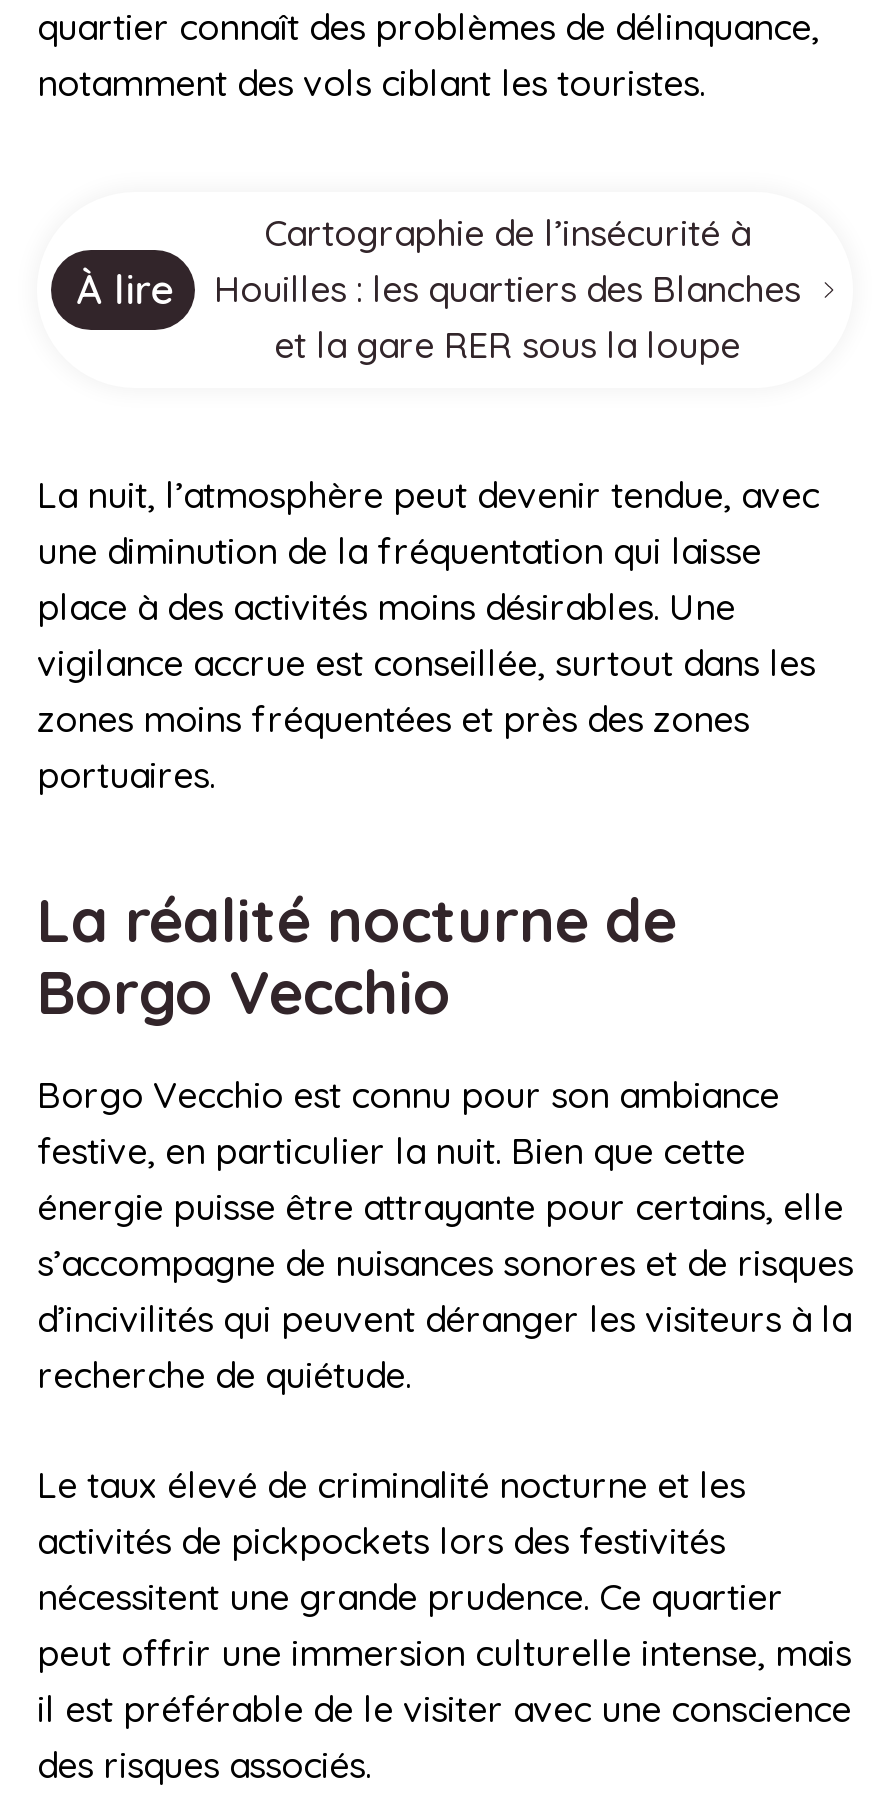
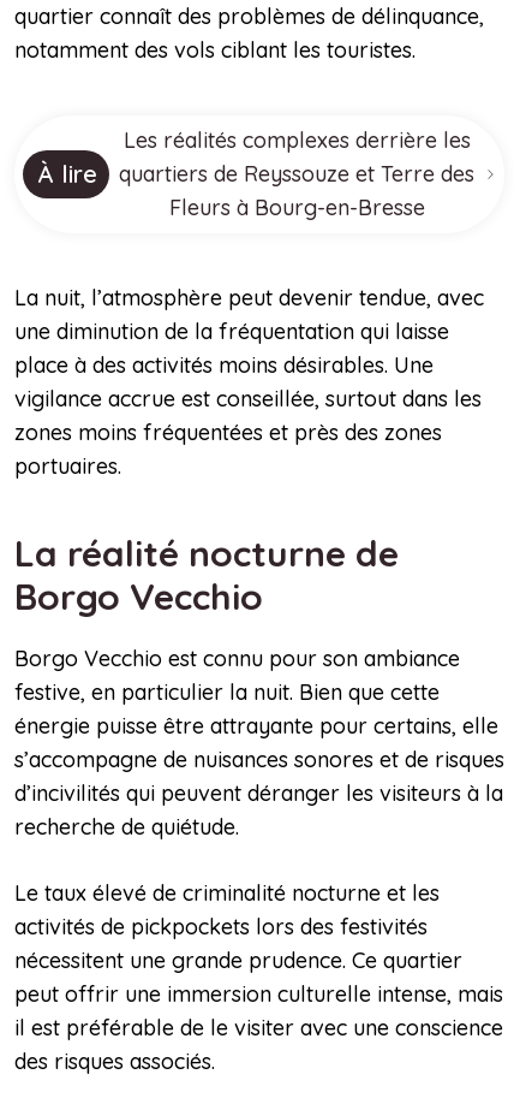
[214,211,800,369] Cartographie de l’insécurité à | Houilles : les quartiers des Blanches | et la gare RER sous la loupe -> [119,127,474,222] Les réalités complexes derrière les | quartiers de Reyssouze et Terre des | Fleurs à Bourg-en-Bresse

